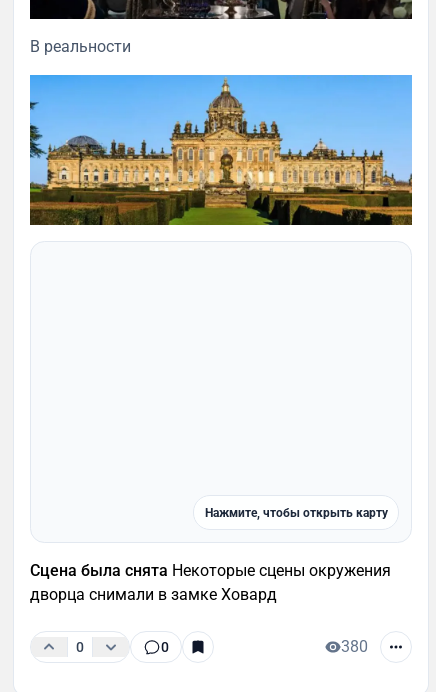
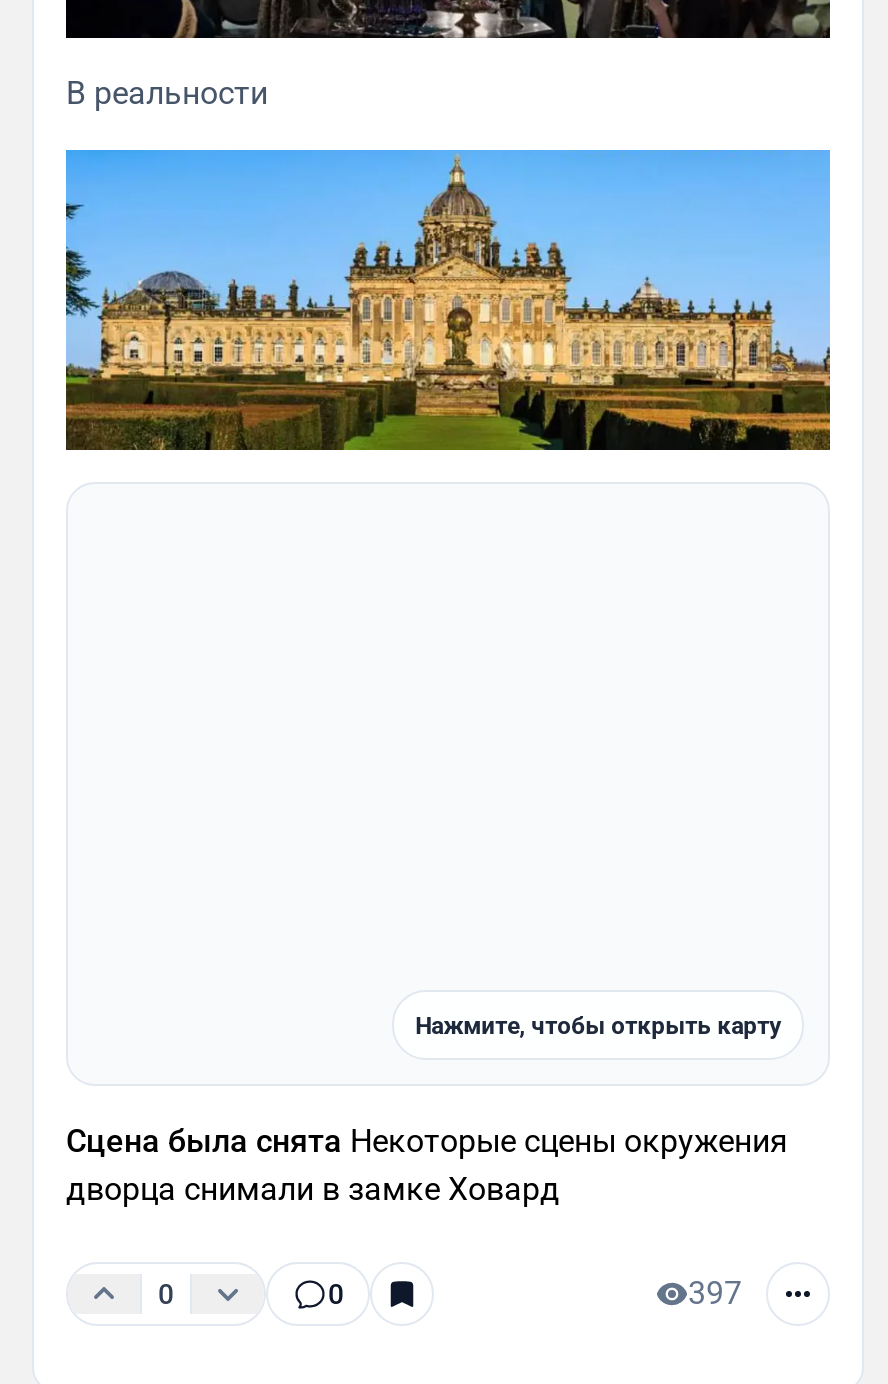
[341,637,368,656] 380 -> [688,1275,742,1313] 397

